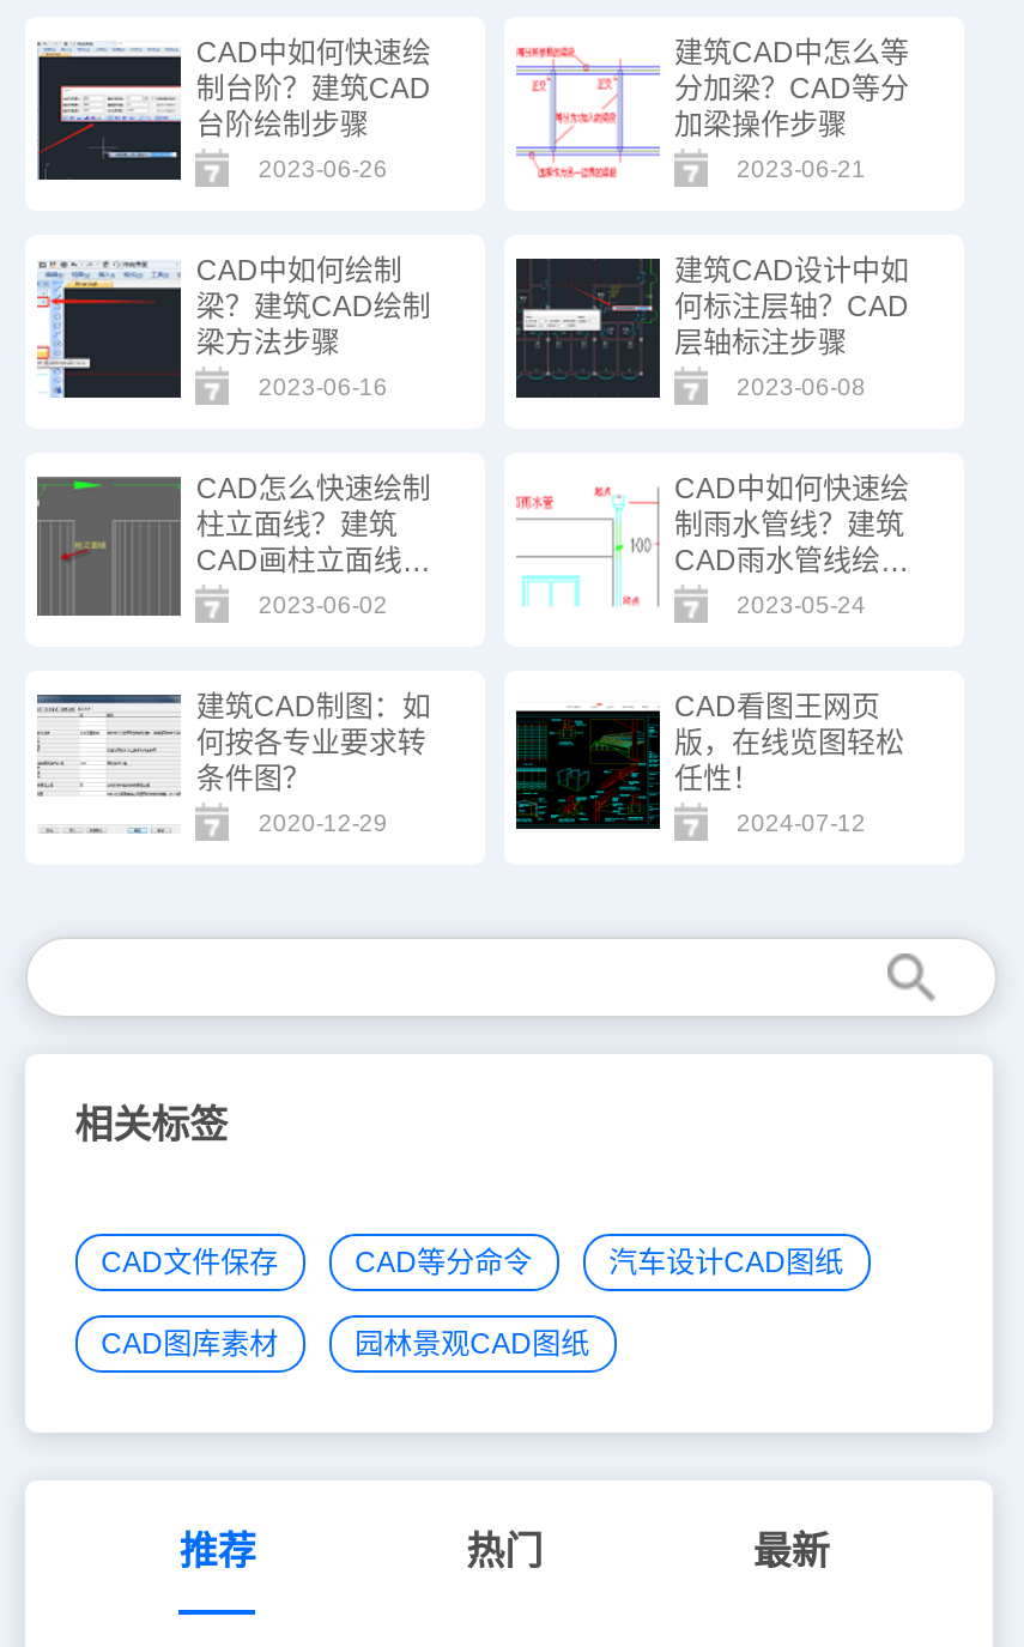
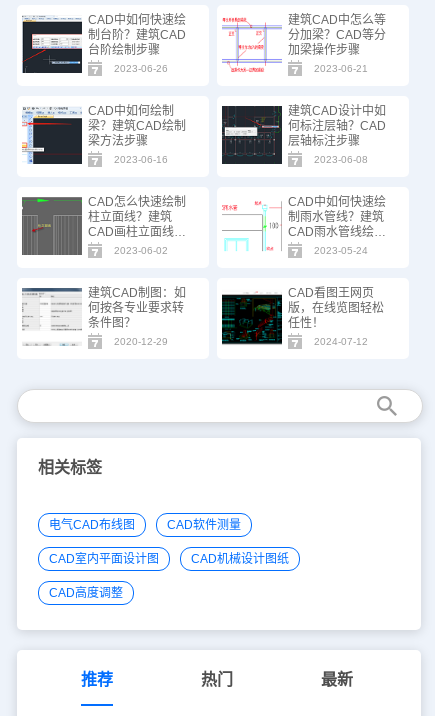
[101,1247,843,1362] CAD文件保存 | CAD等分命令 | 汽车设计CAD图纸 | CAD图库素材 | 园林景观CAD图纸 -> [49,518,289,600] 电气CAD布线图 | CAD软件测量 | CAD室内平面设计图 | CAD机械设计图纸 | CAD高度调整

